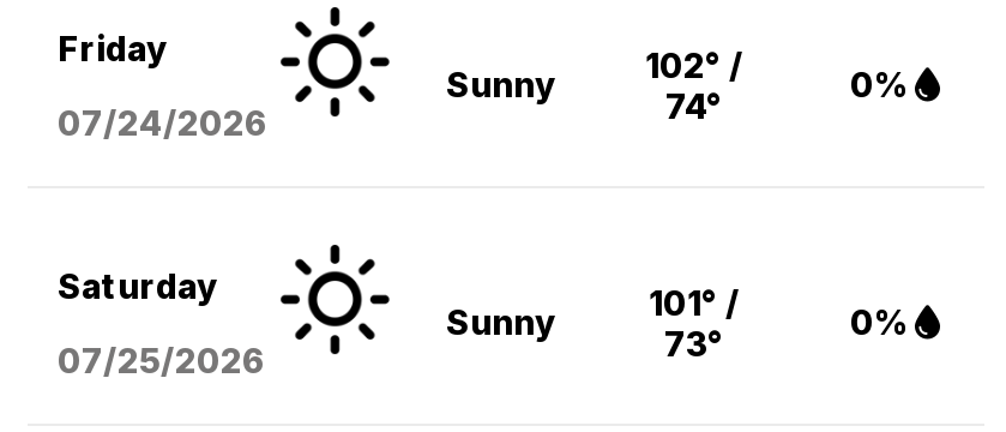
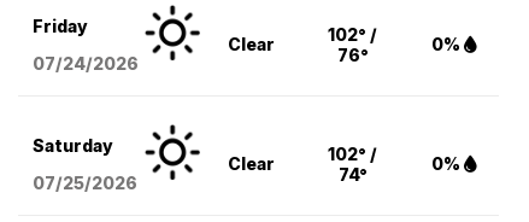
[446,63,556,104] Sunny -> [228,34,275,54] Clear
[665,85,723,126] 74° -> [337,45,369,65] 76°
[446,282,740,363] Sunny | 101° / | 73° -> [228,143,378,184] Clear | 102° / | 74°

